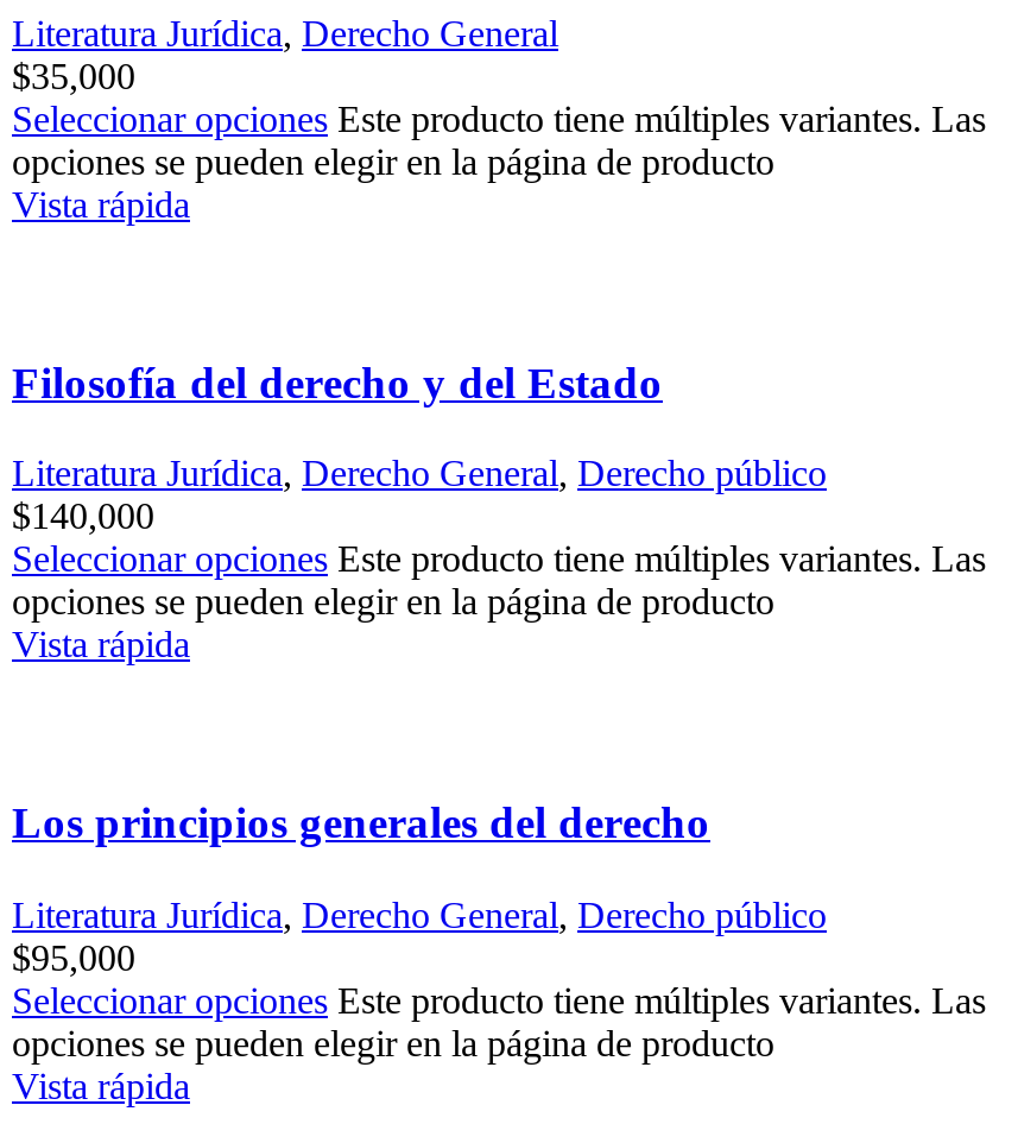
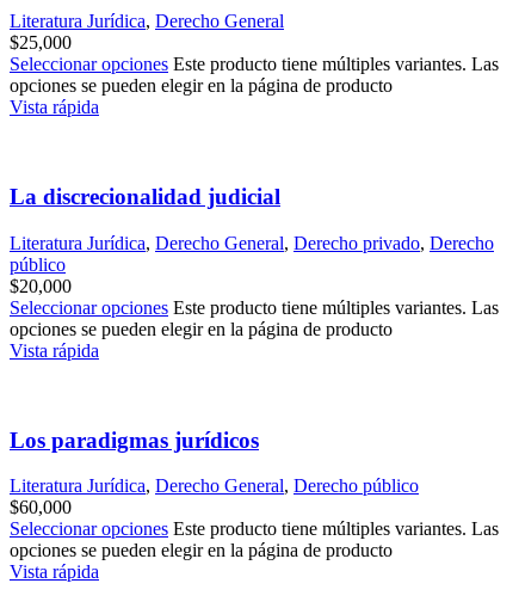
[12,56,135,96] $35,000 -> [10,33,72,53] $25,000
[12,357,663,407] Filosofía del derecho y del Estado -> [10,184,280,209] La discrecionalidad judicial
[12,454,827,537] Literatura Jurídica, Derecho General, Derecho público | $140,000 -> [10,233,494,296] Literatura Jurídica, Derecho General, Derecho privado, Derecho | público | $20,000
[12,797,710,847] Los principios generales del derecho -> [10,427,259,452] Los paradigmas jurídicos
[12,937,135,977] $95,000 -> [10,497,72,518] $60,000

